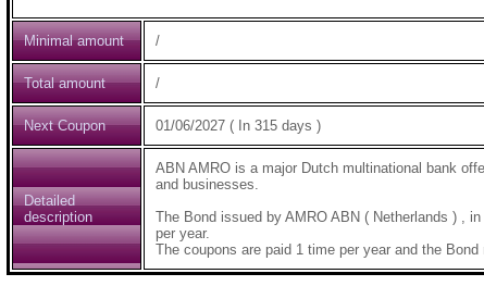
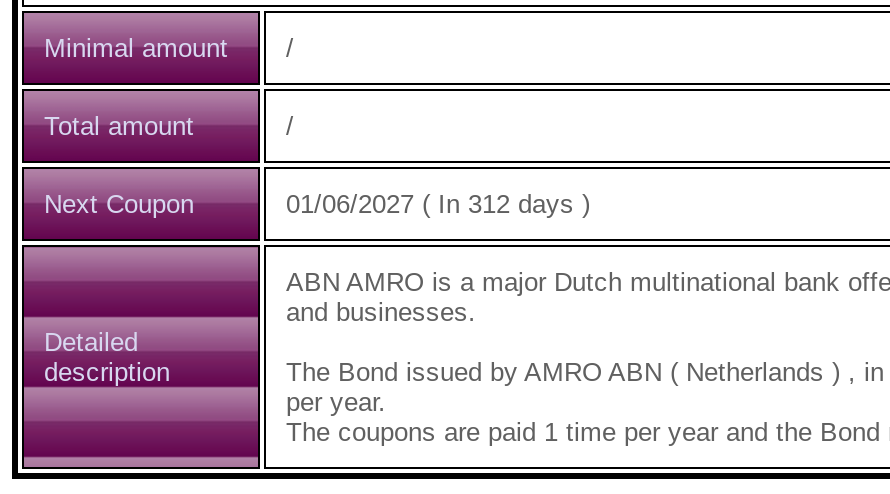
[156,117,321,134] 01/06/2027 ( In 315 days ) -> [286,189,590,219] 01/06/2027 ( In 312 days )

